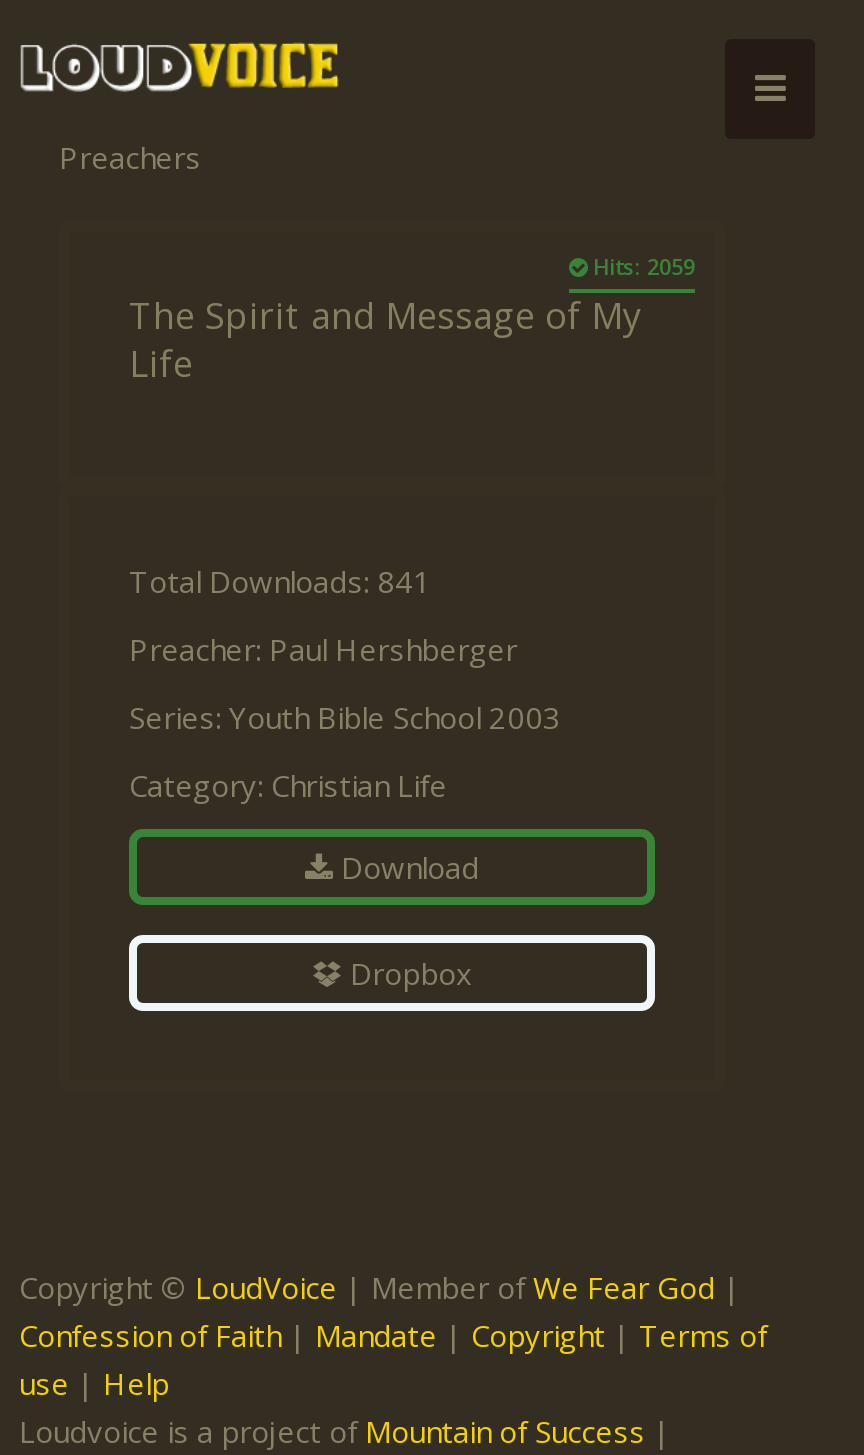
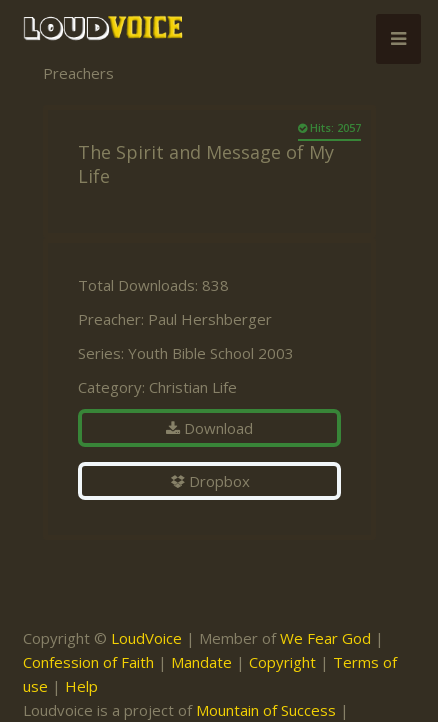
[587,251,695,281] Hits: 2059 -> [307,120,361,135] Hits: 2057
[129,561,431,601] Total Downloads: 841 -> [78,275,229,295] Total Downloads: 838

